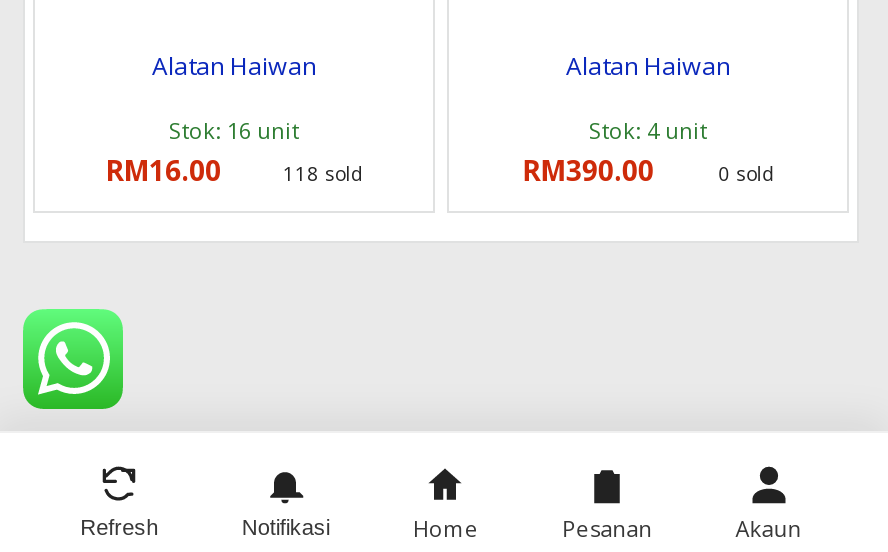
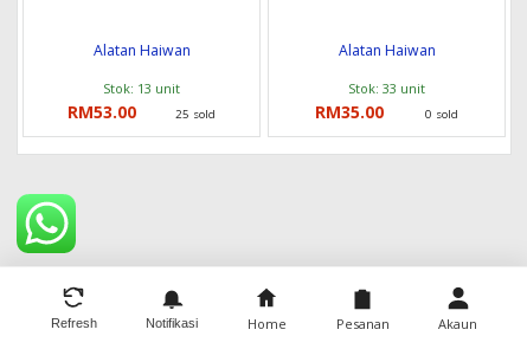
[105,115,363,189] Stok: 16 unit | RM16.00 | 118 sold -> [68,79,216,123] Stok: 13 unit | RM53.00 | 25 sold
[589,115,707,145] Stok: 4 unit -> [348,79,425,97] Stok: 33 unit
[522,151,654,189] RM390.00 -> [315,100,384,123] RM35.00

